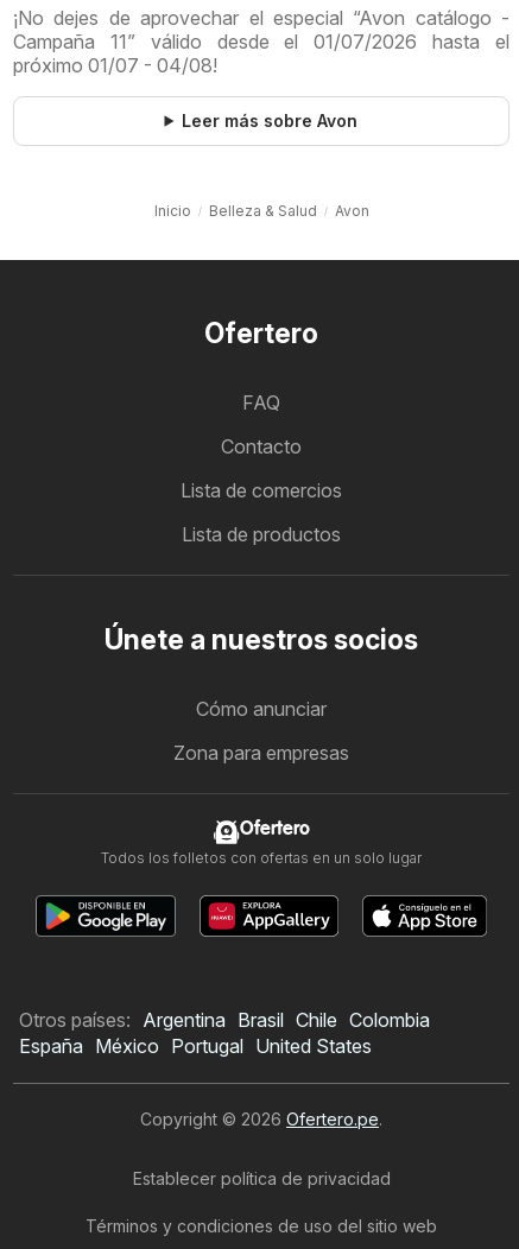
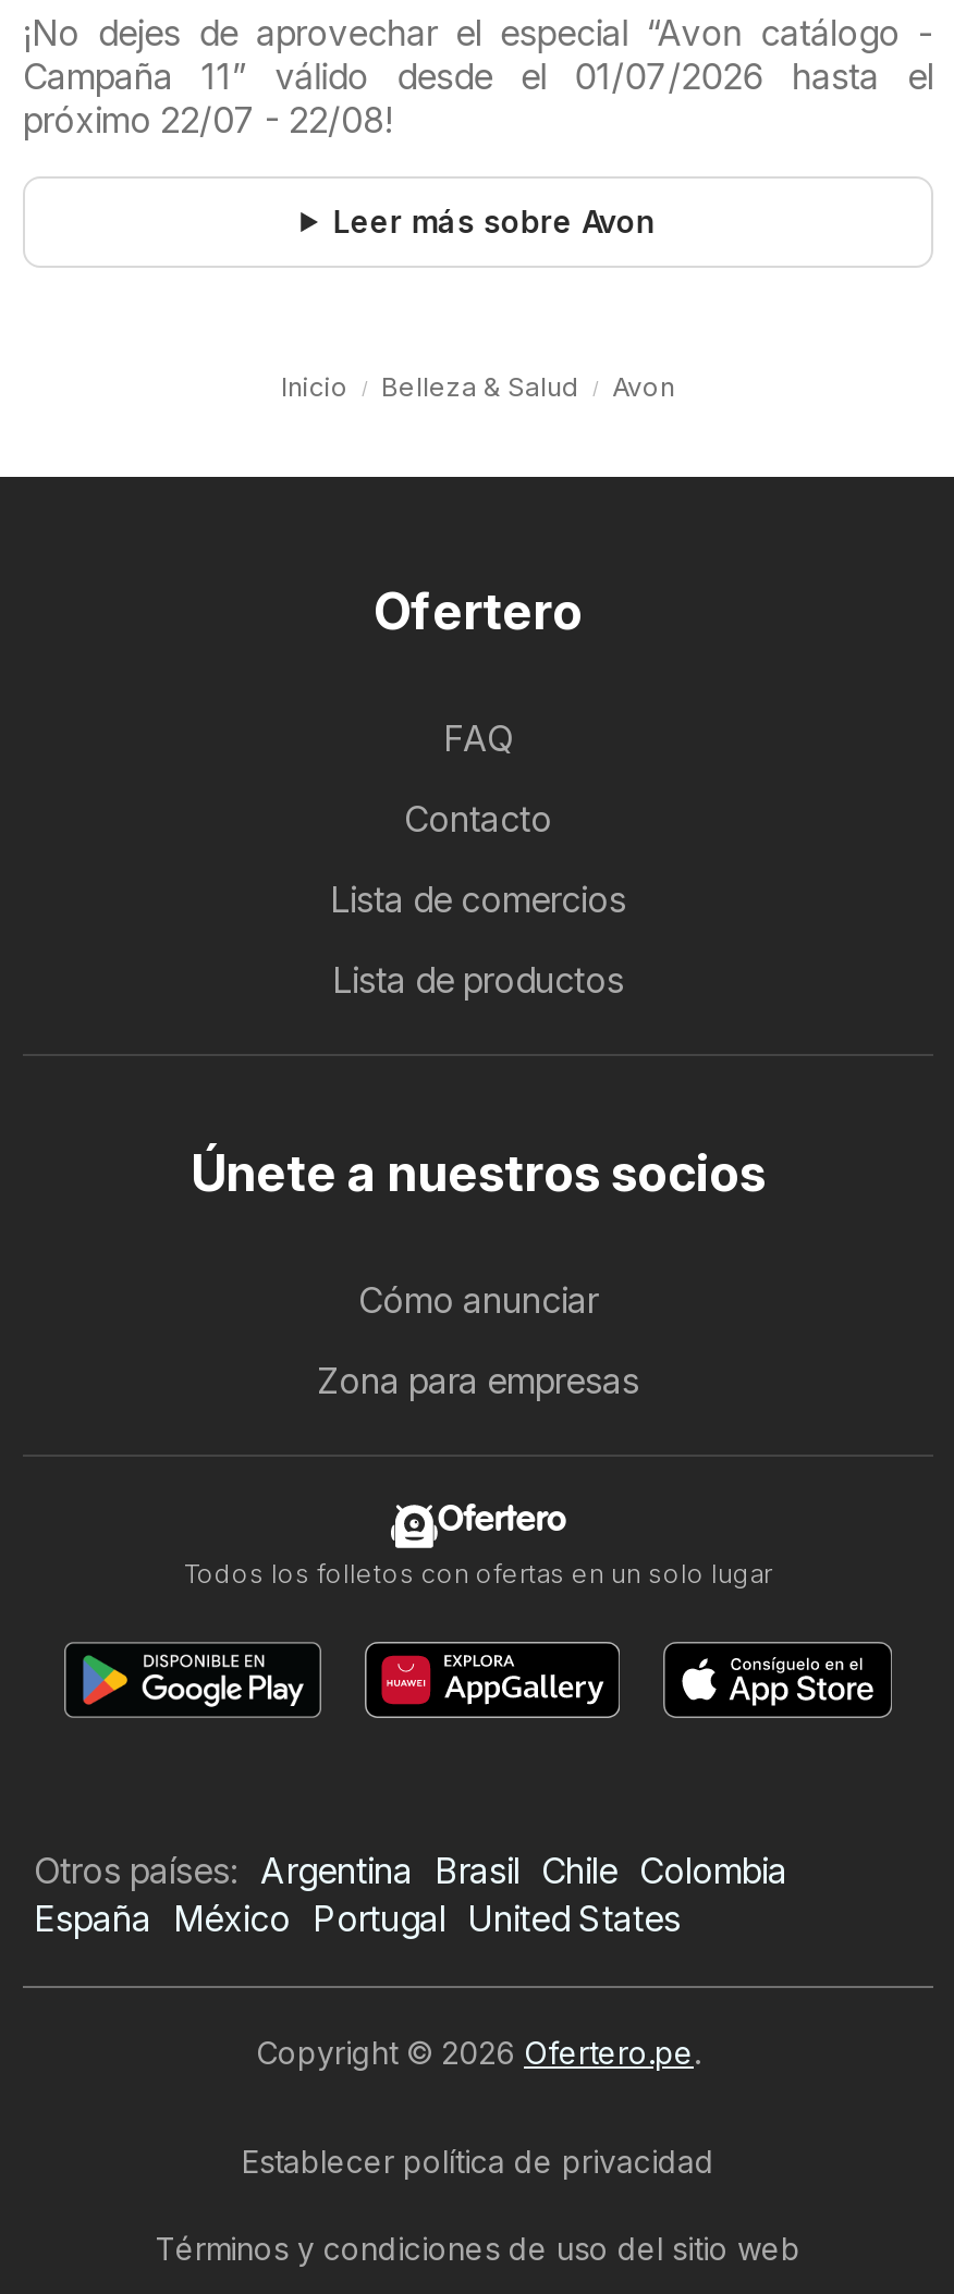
[13,53,217,77] próximo 01/07 - 04/08! -> [23,98,393,142] próximo 22/07 - 22/08!

